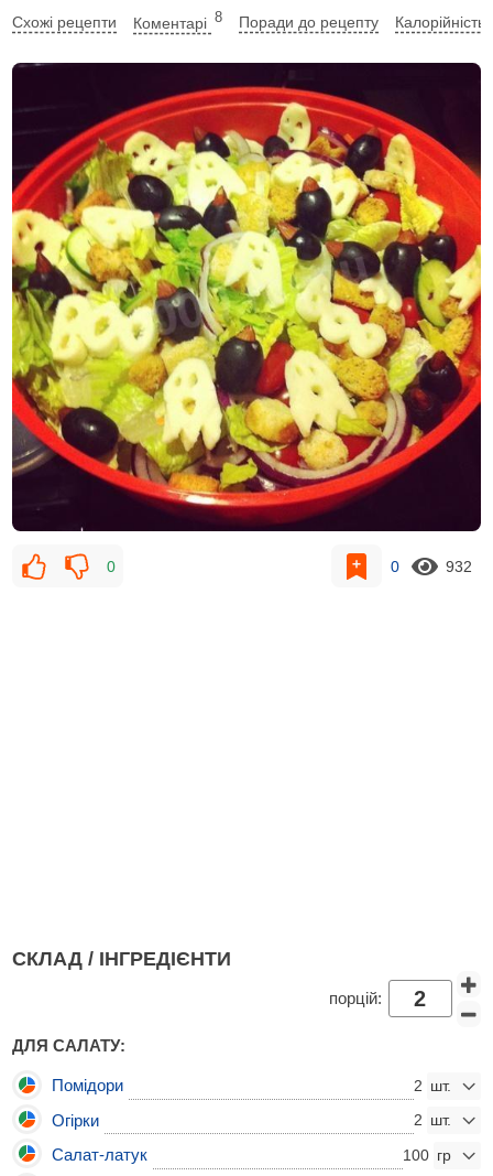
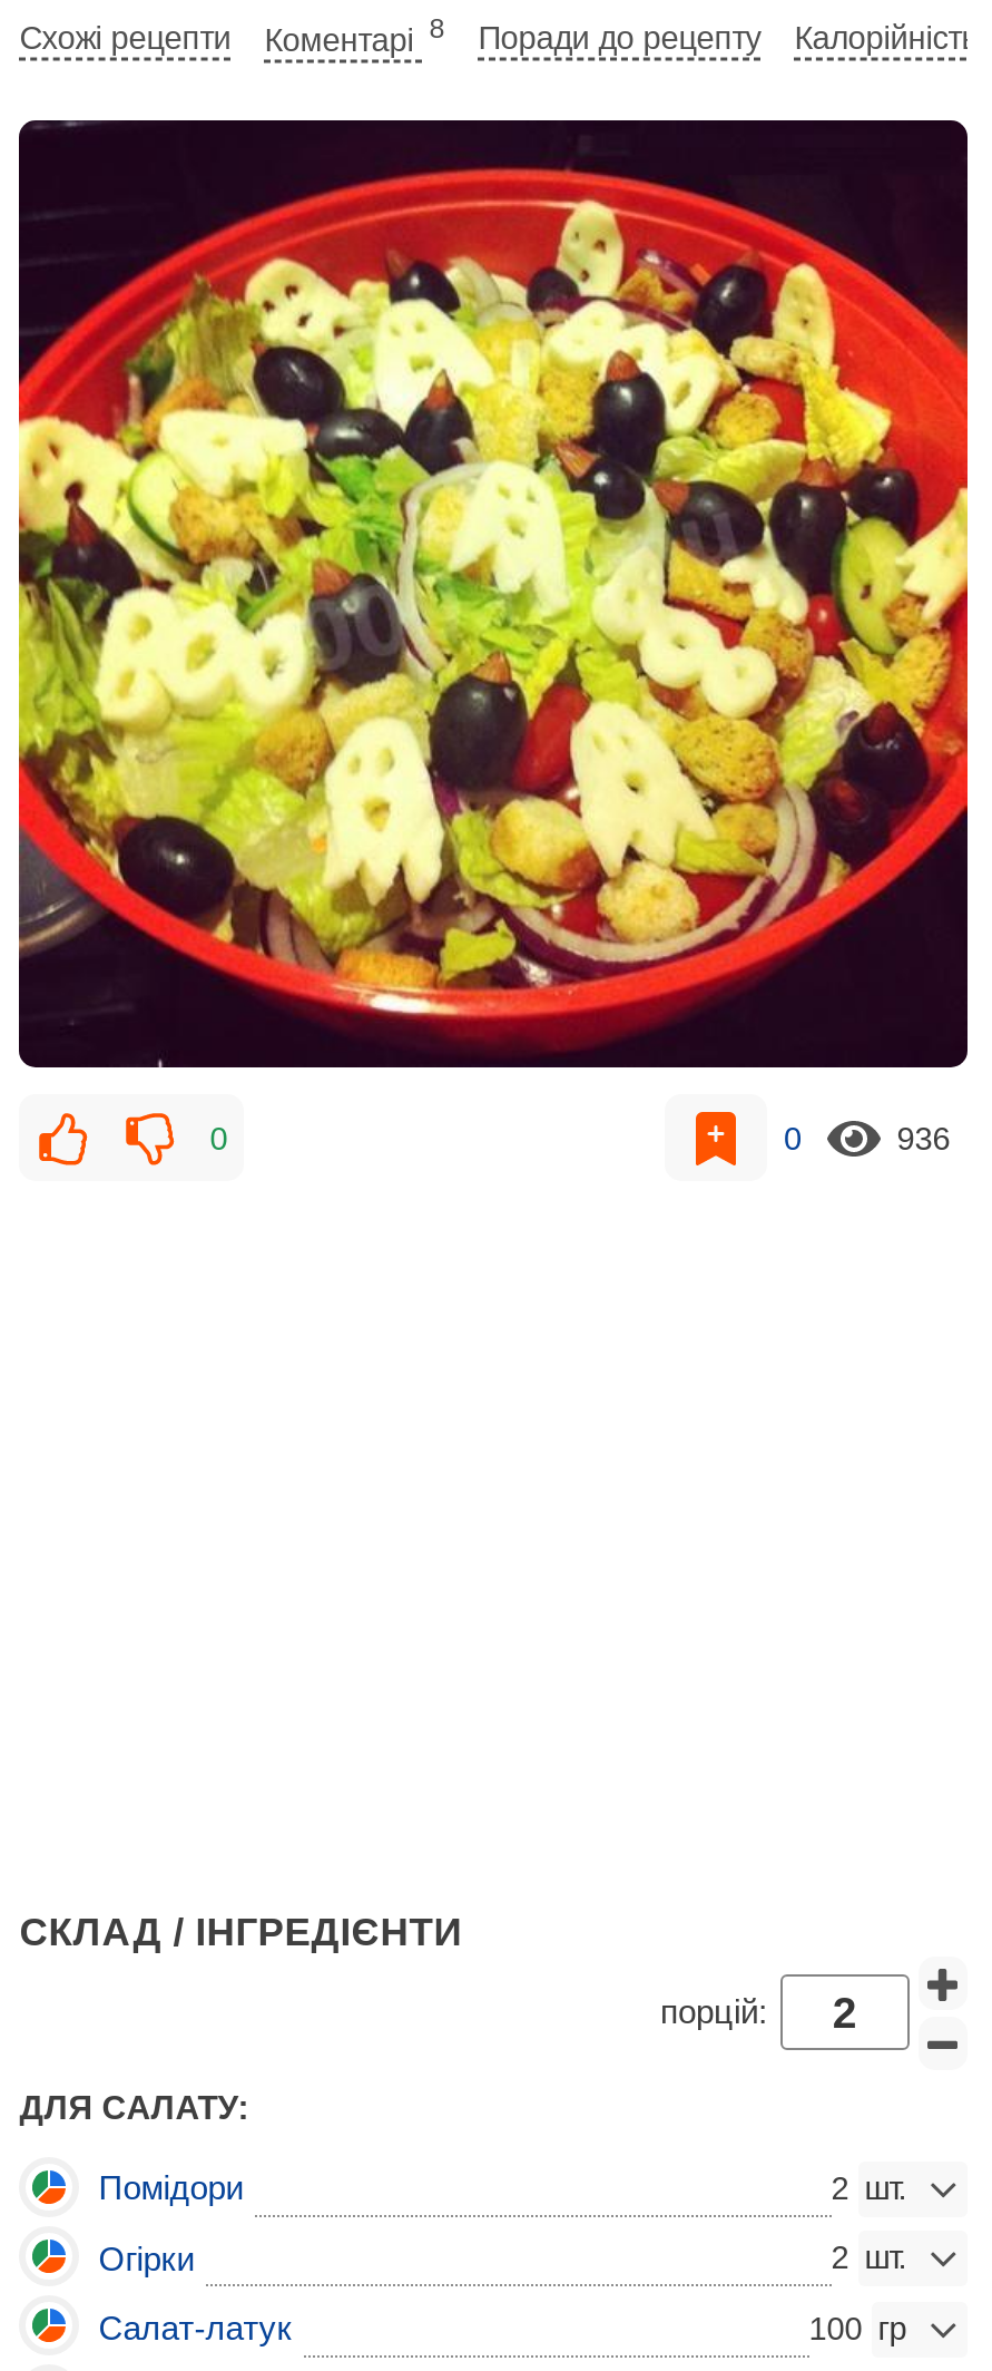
[446,557,472,575] 932 -> [897,1120,950,1155] 936

